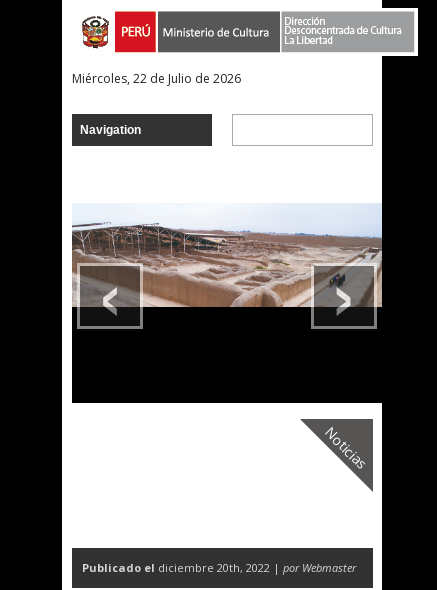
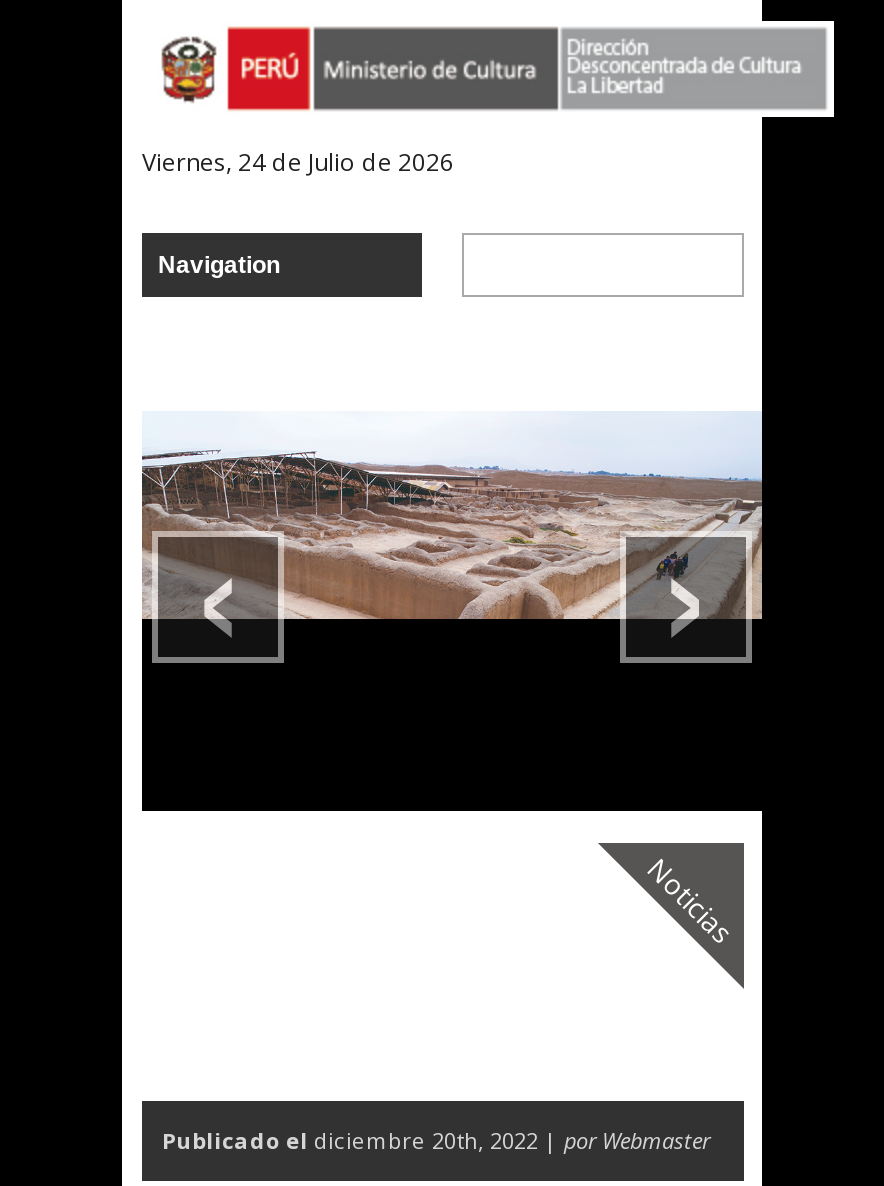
[72,70,241,87] Miércoles, 22 de Julio de 2026 -> [142,145,454,179] Viernes, 24 de Julio de 2026

